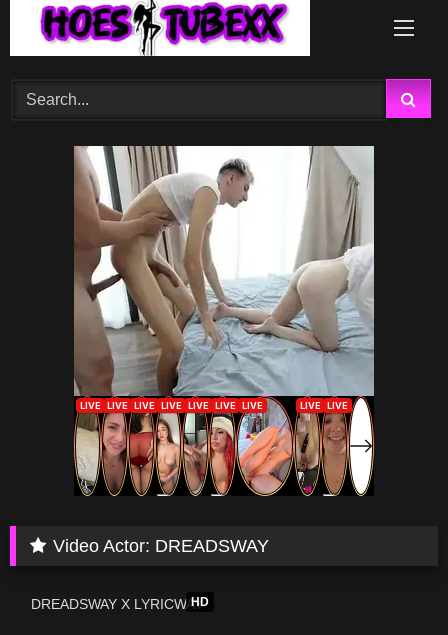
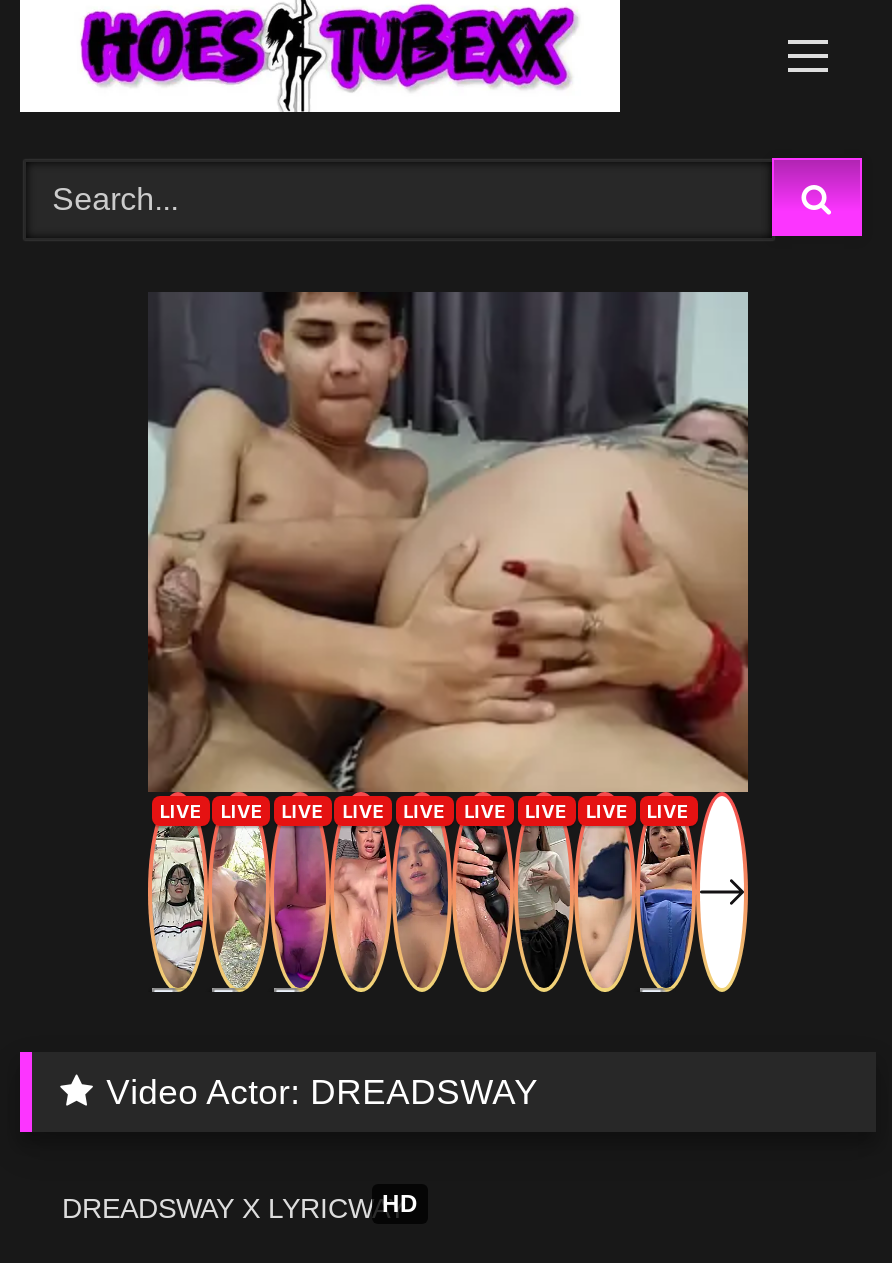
[74,145,375,497] [image] -> [146,292,750,994] [image]

